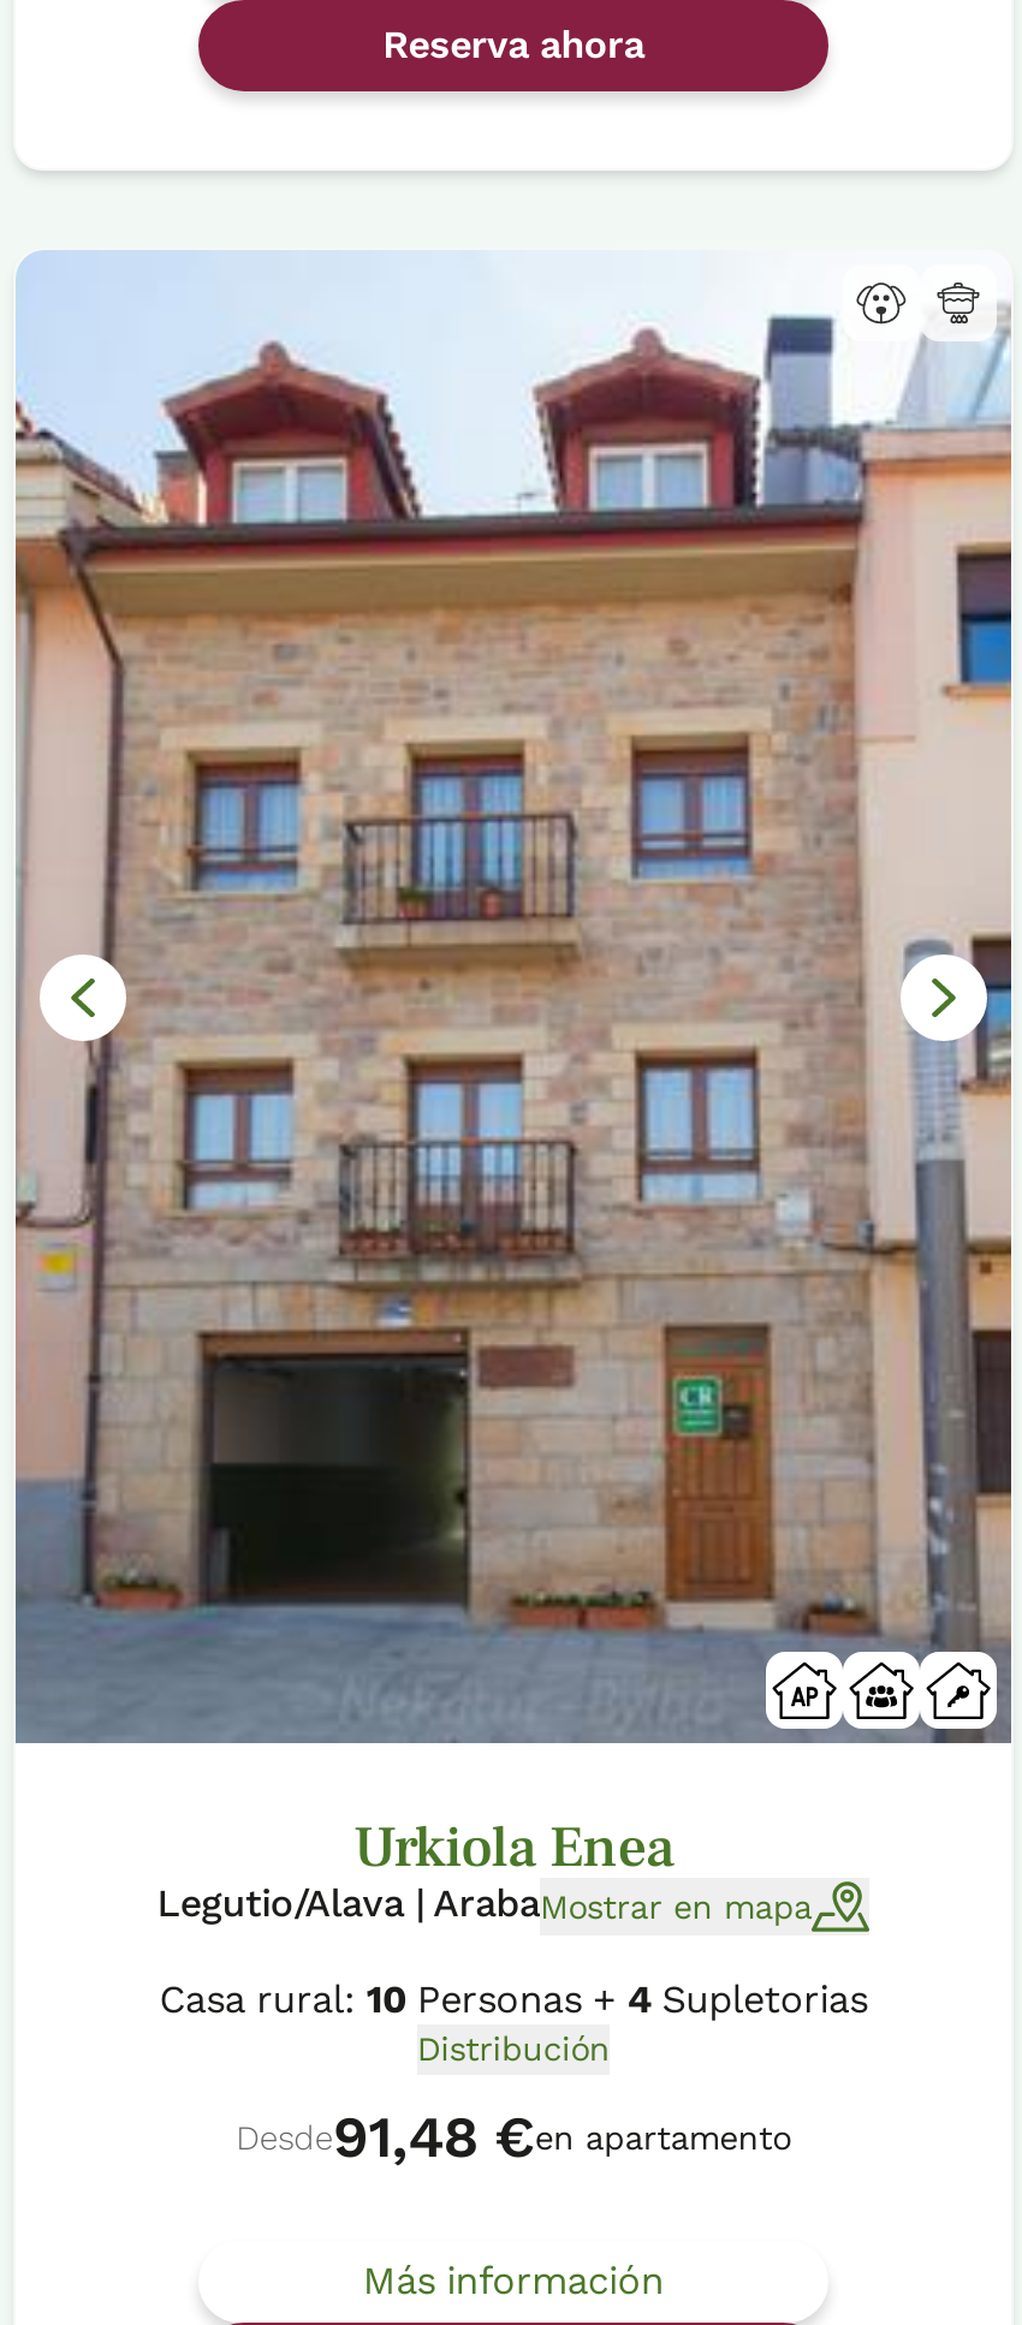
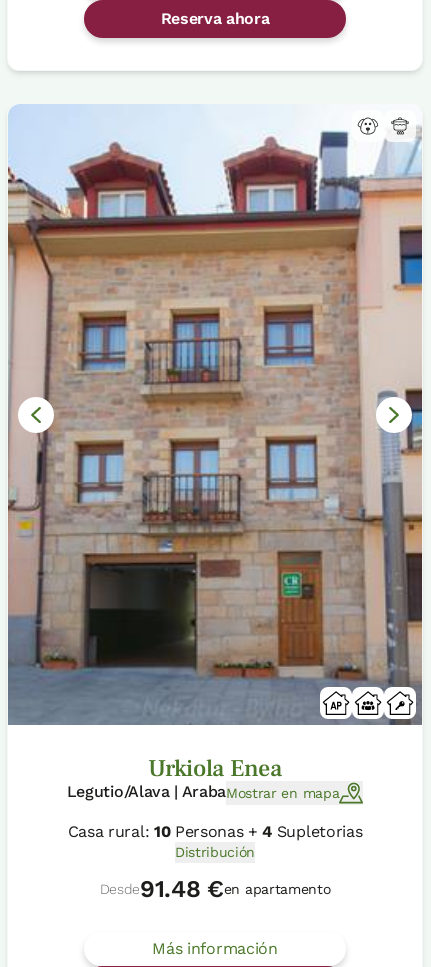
[236,2105,791,2172] Desde91,48 €en apartamento -> [100,875,330,903] Desde91.48 €en apartamento

